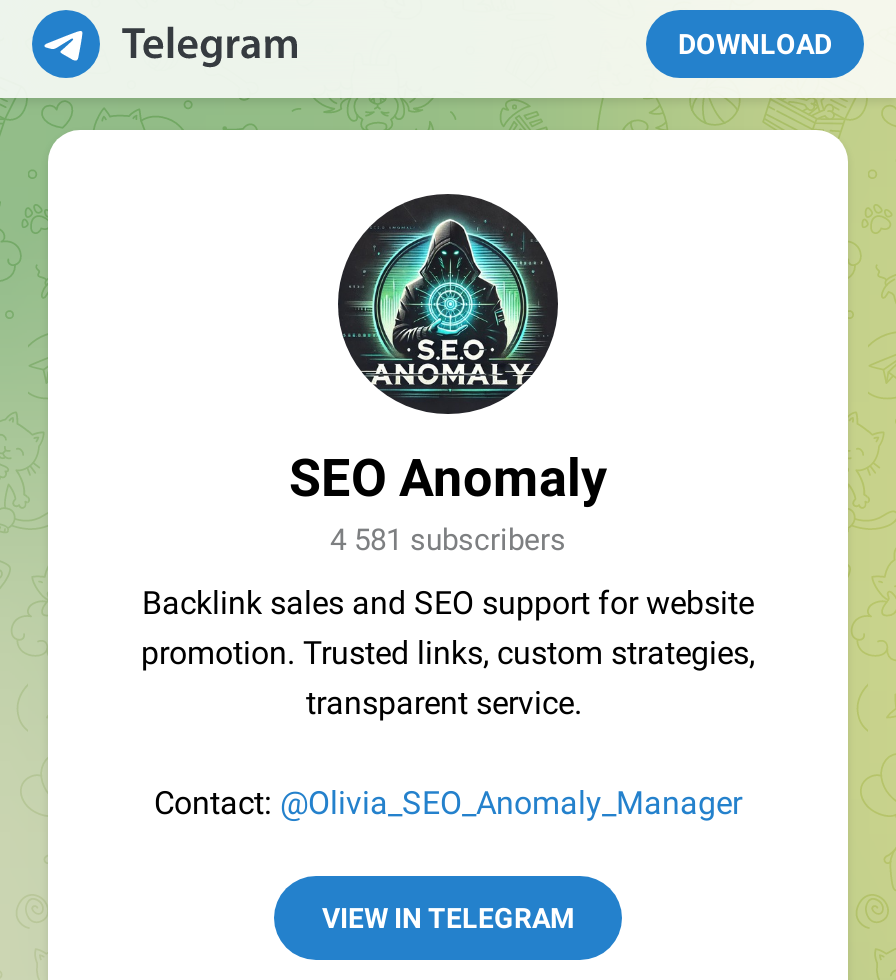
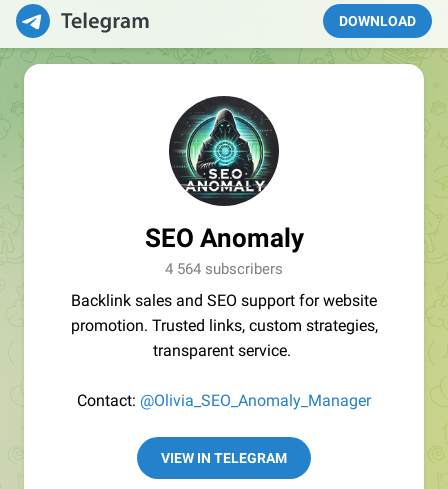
[330,522,566,558] 4 581 subscribers -> [165,260,283,278] 4 564 subscribers

